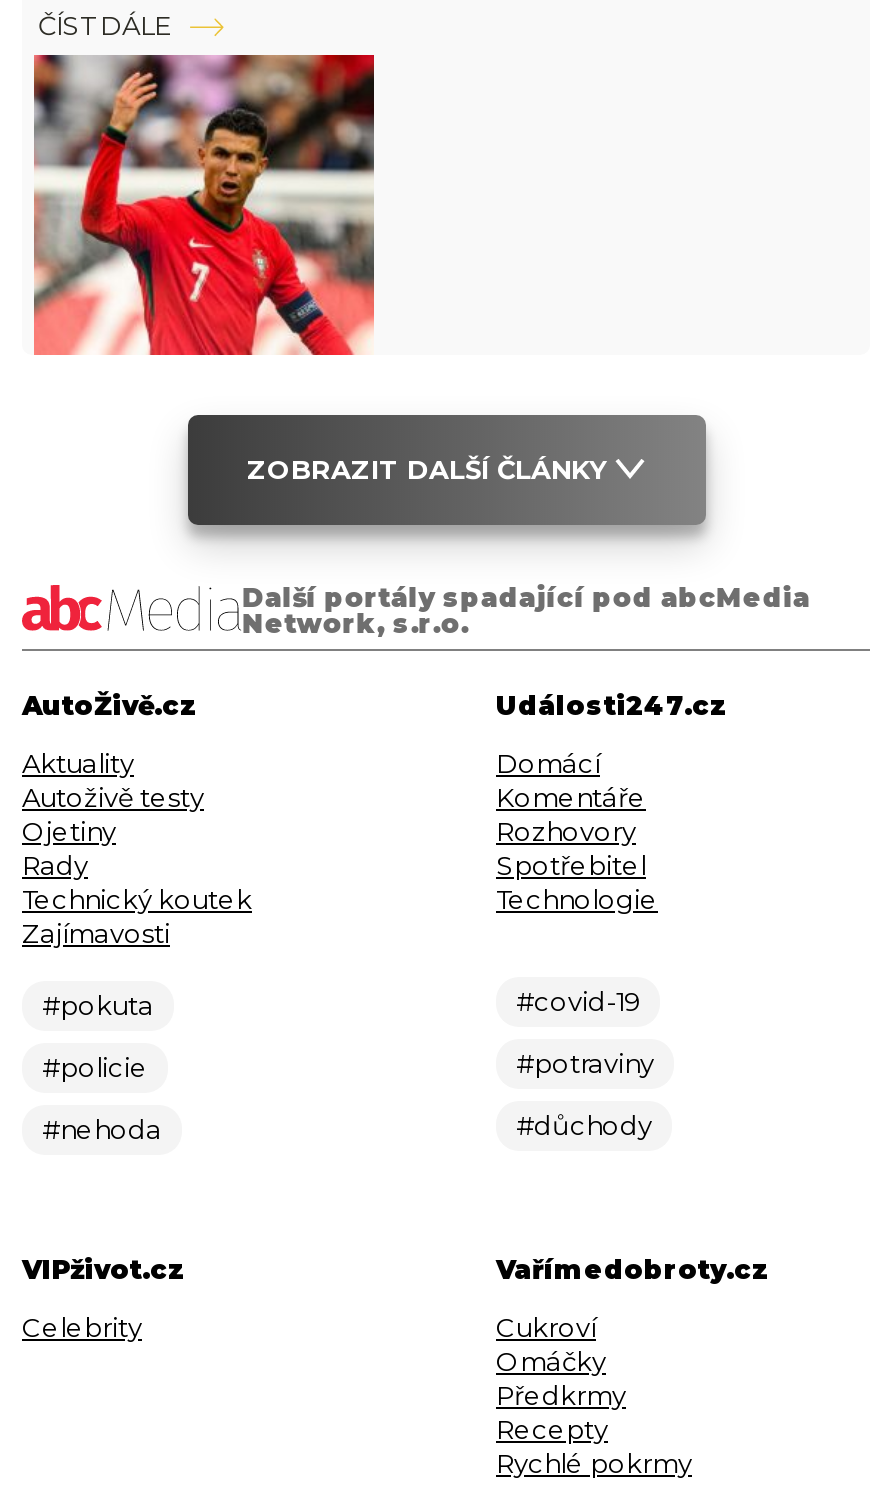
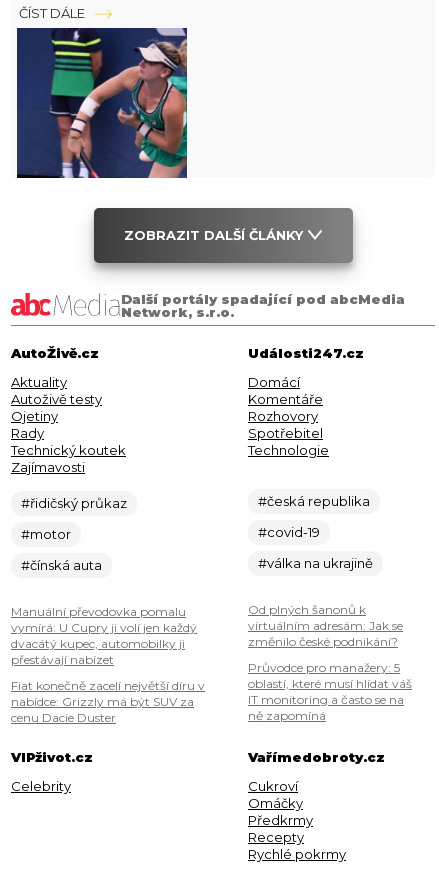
[32,53,376,357] [image] -> [16,27,188,179] [image]
none -> [258,493,370,509] #česká republika
[42,989,162,1145] #pokuta | #policie | #nehoda -> [11,495,205,725] #řidičský průkaz | #motor | #čínská auta | Manuální převodovka pomalu | vymírá: U Cupry ji volí jen každý | dvacátý kupec, automobilky ji | přestávají nabízet | Fiat konečně zacelí největší díru v | nabídce: Grizzly má být SUV za | cenu Dacie Duster
[516,1047,654,1141] #potraviny | #důchody -> [248,555,412,723] #válka na ukrajině | Od plných šanonů k | virtuálním adresám: Jak se | změnilo české podnikání? | Průvodce pro manažery: 5 | oblastí, které musí hlídat váš | IT monitoring a často se na | ně zapomíná

